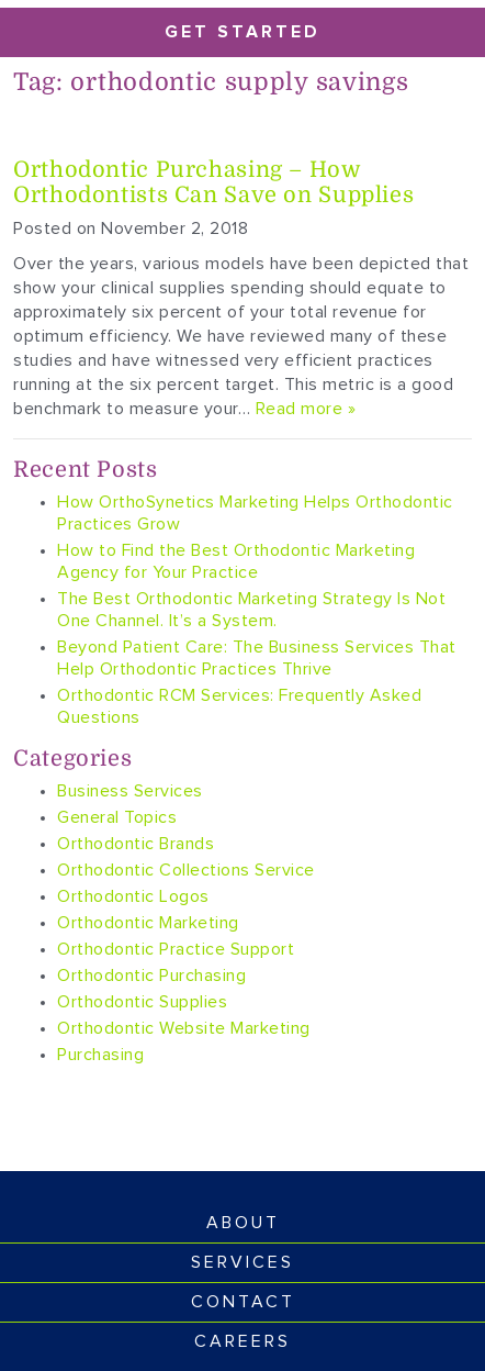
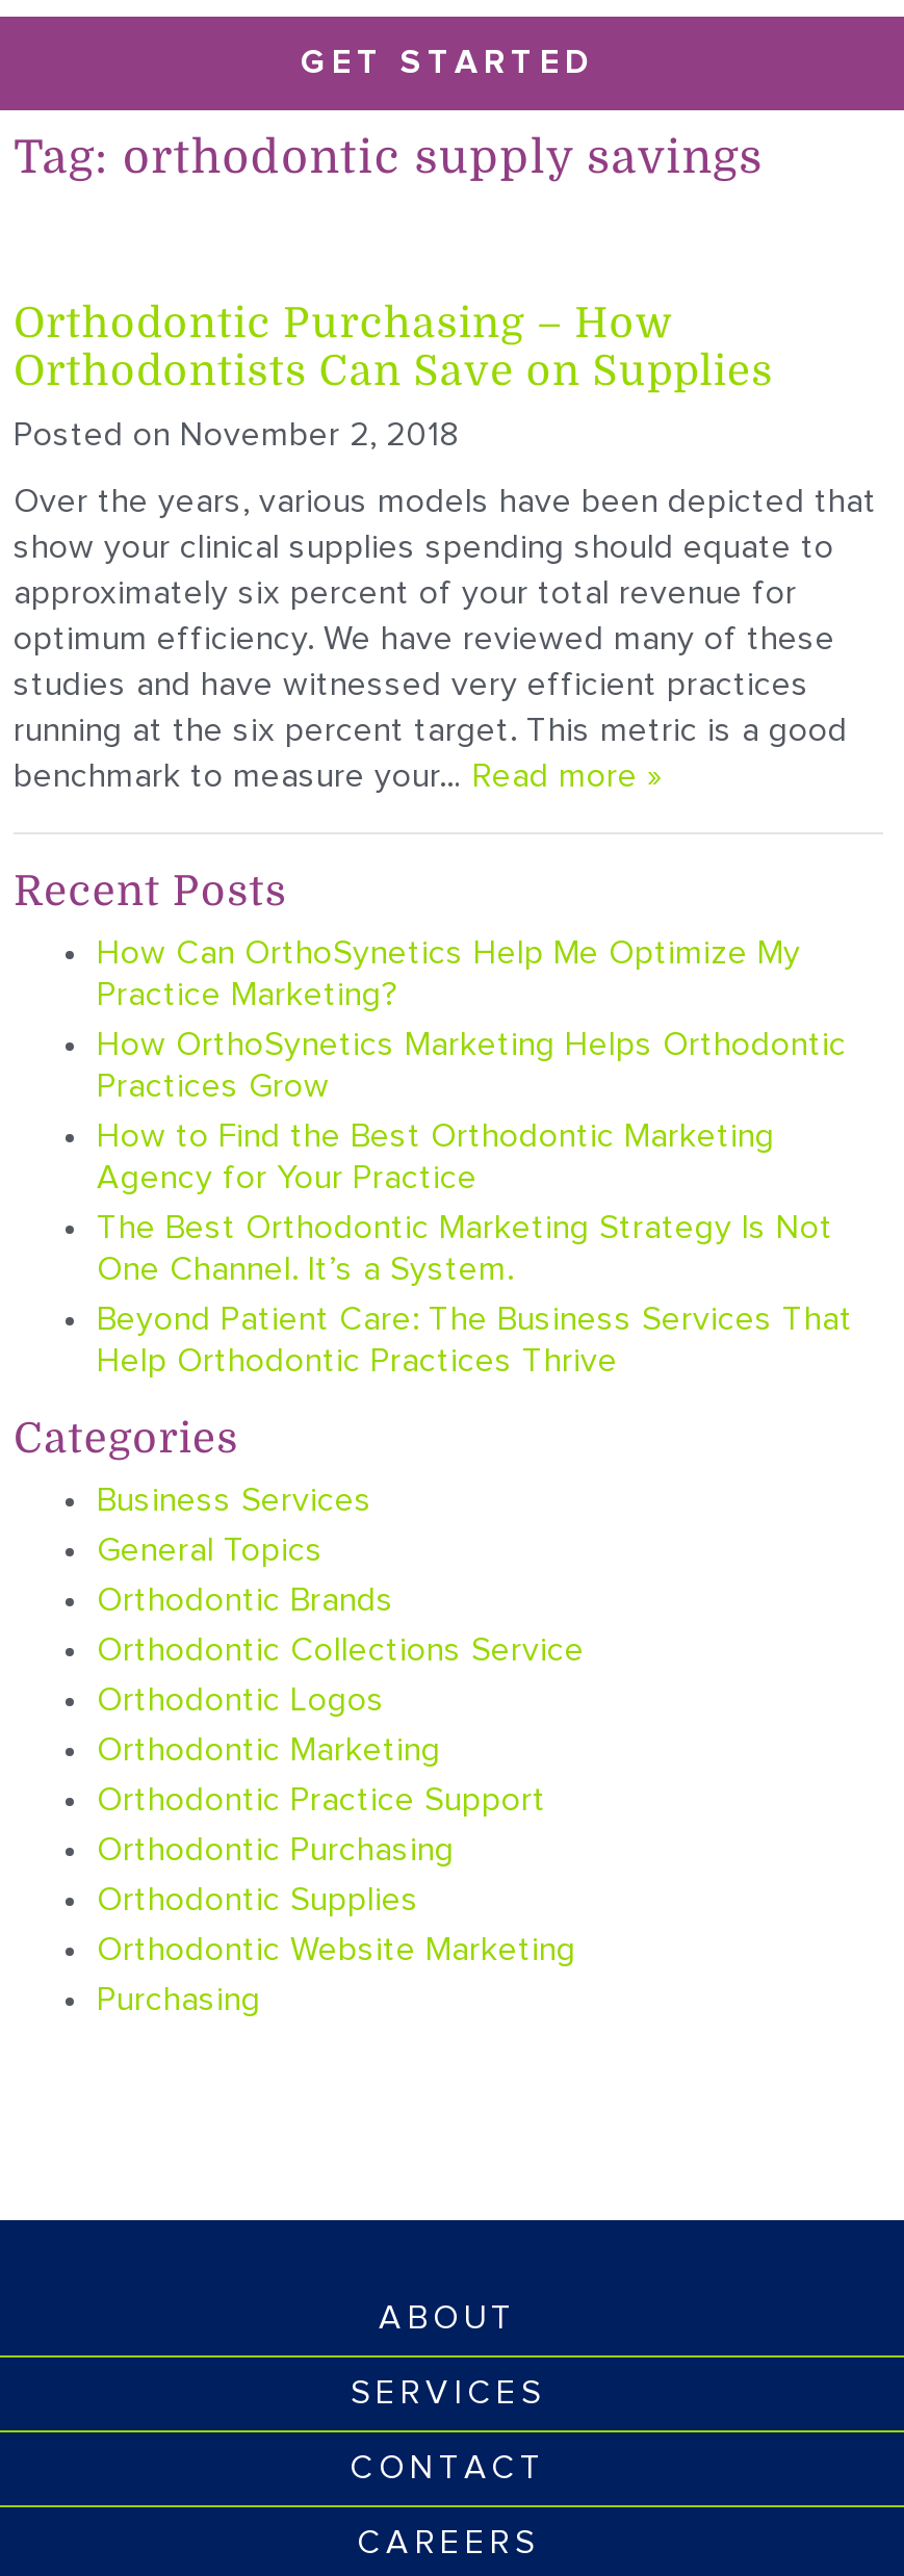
none -> [97,936,801,1011] How Can OrthoSynetics Help Me Optimize My | Practice Marketing?
moved [57,493,456,678] -> [97,1028,853,1377]: How OrthoSynetics Marketing Helps Orthodontic | Practices Grow | How to Find the Best Orthodontic Marketing | Agency for Your Practice | The Best Orthodontic Marketing Strategy Is Not | One Channel. It’s a System. | Beyond Patient Care: The Business Services That | Help Orthodontic Practices Thrive
[57,686,421,726] Orthodontic RCM Services: Frequently Asked | Questions -> none

